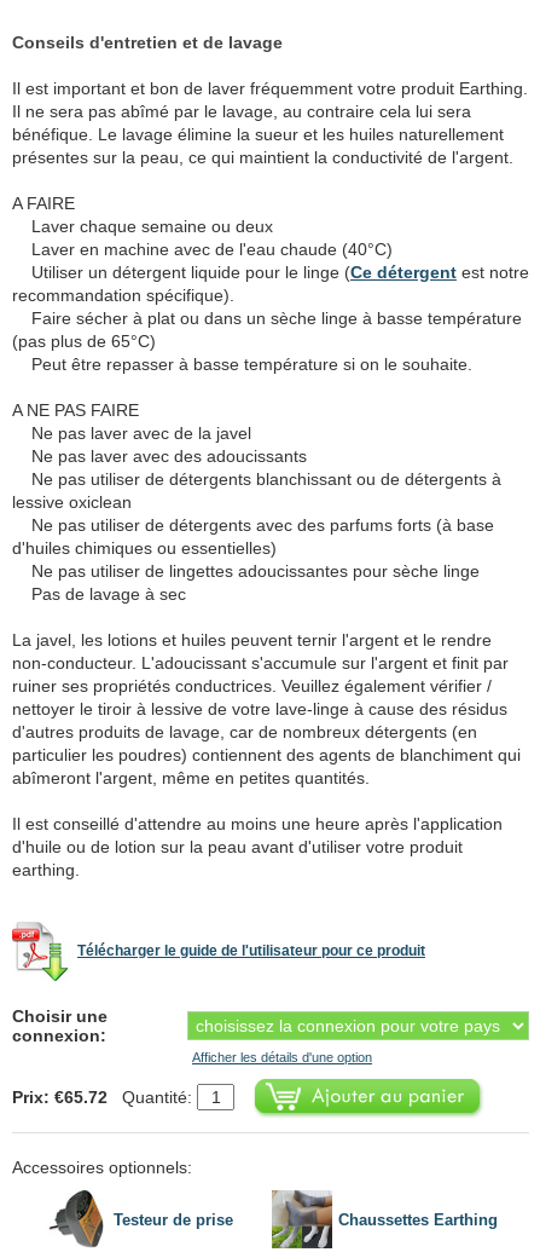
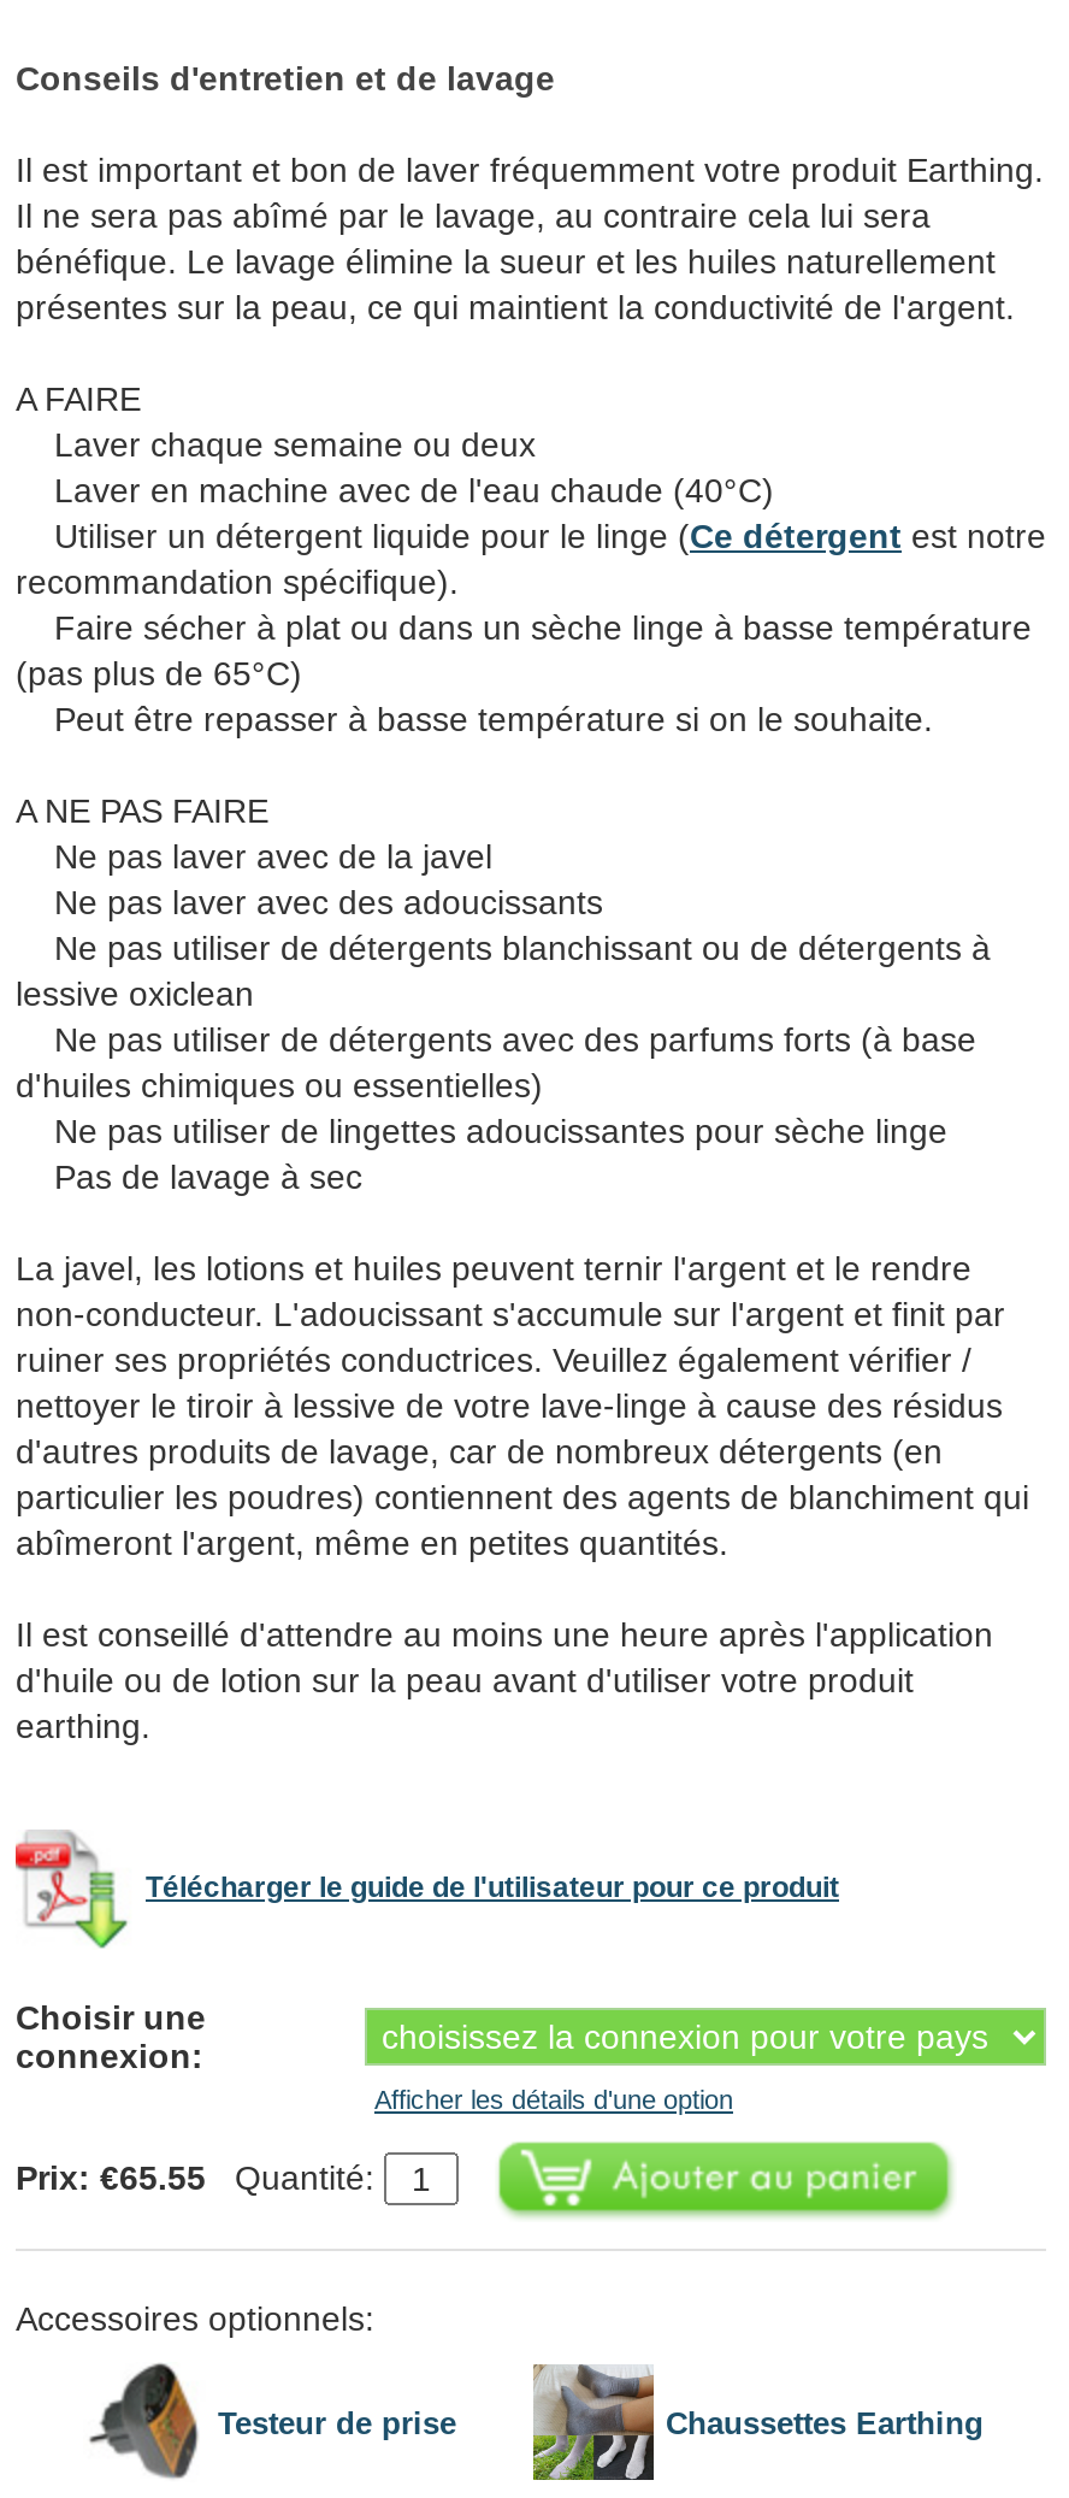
[12,1087,197,1106] Prix: €65.72 Quantité: -> [16,2159,384,2197] Prix: €65.55 Quantité:

